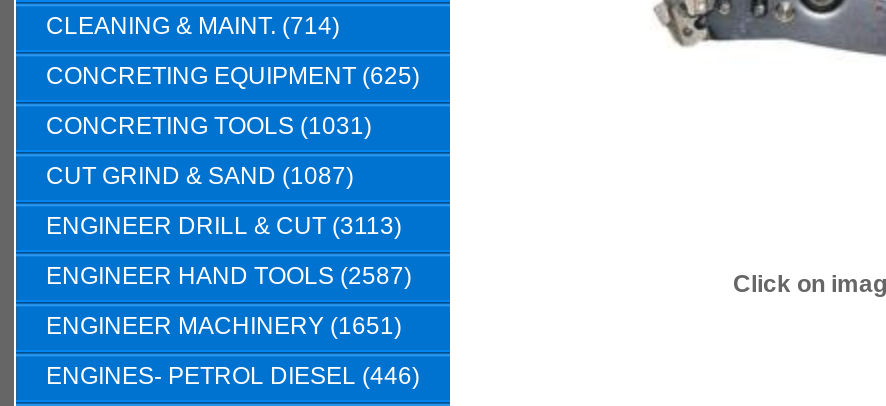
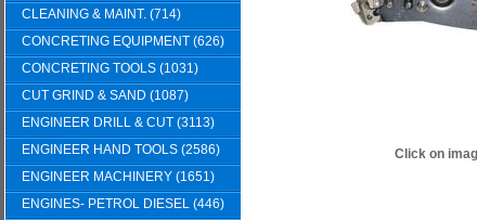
[46,62,420,90] CONCRETING EQUIPMENT (625) -> [22,34,224,49] CONCRETING EQUIPMENT (626)
[46,262,412,290] ENGINEER HAND TOOLS (2587) -> [22,142,220,157] ENGINEER HAND TOOLS (2586)

